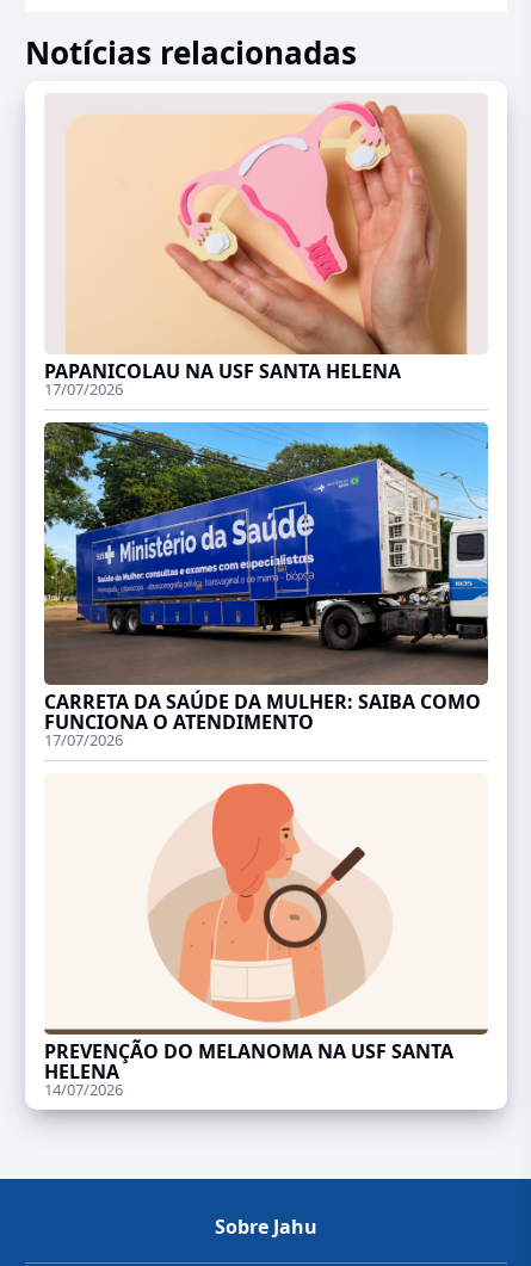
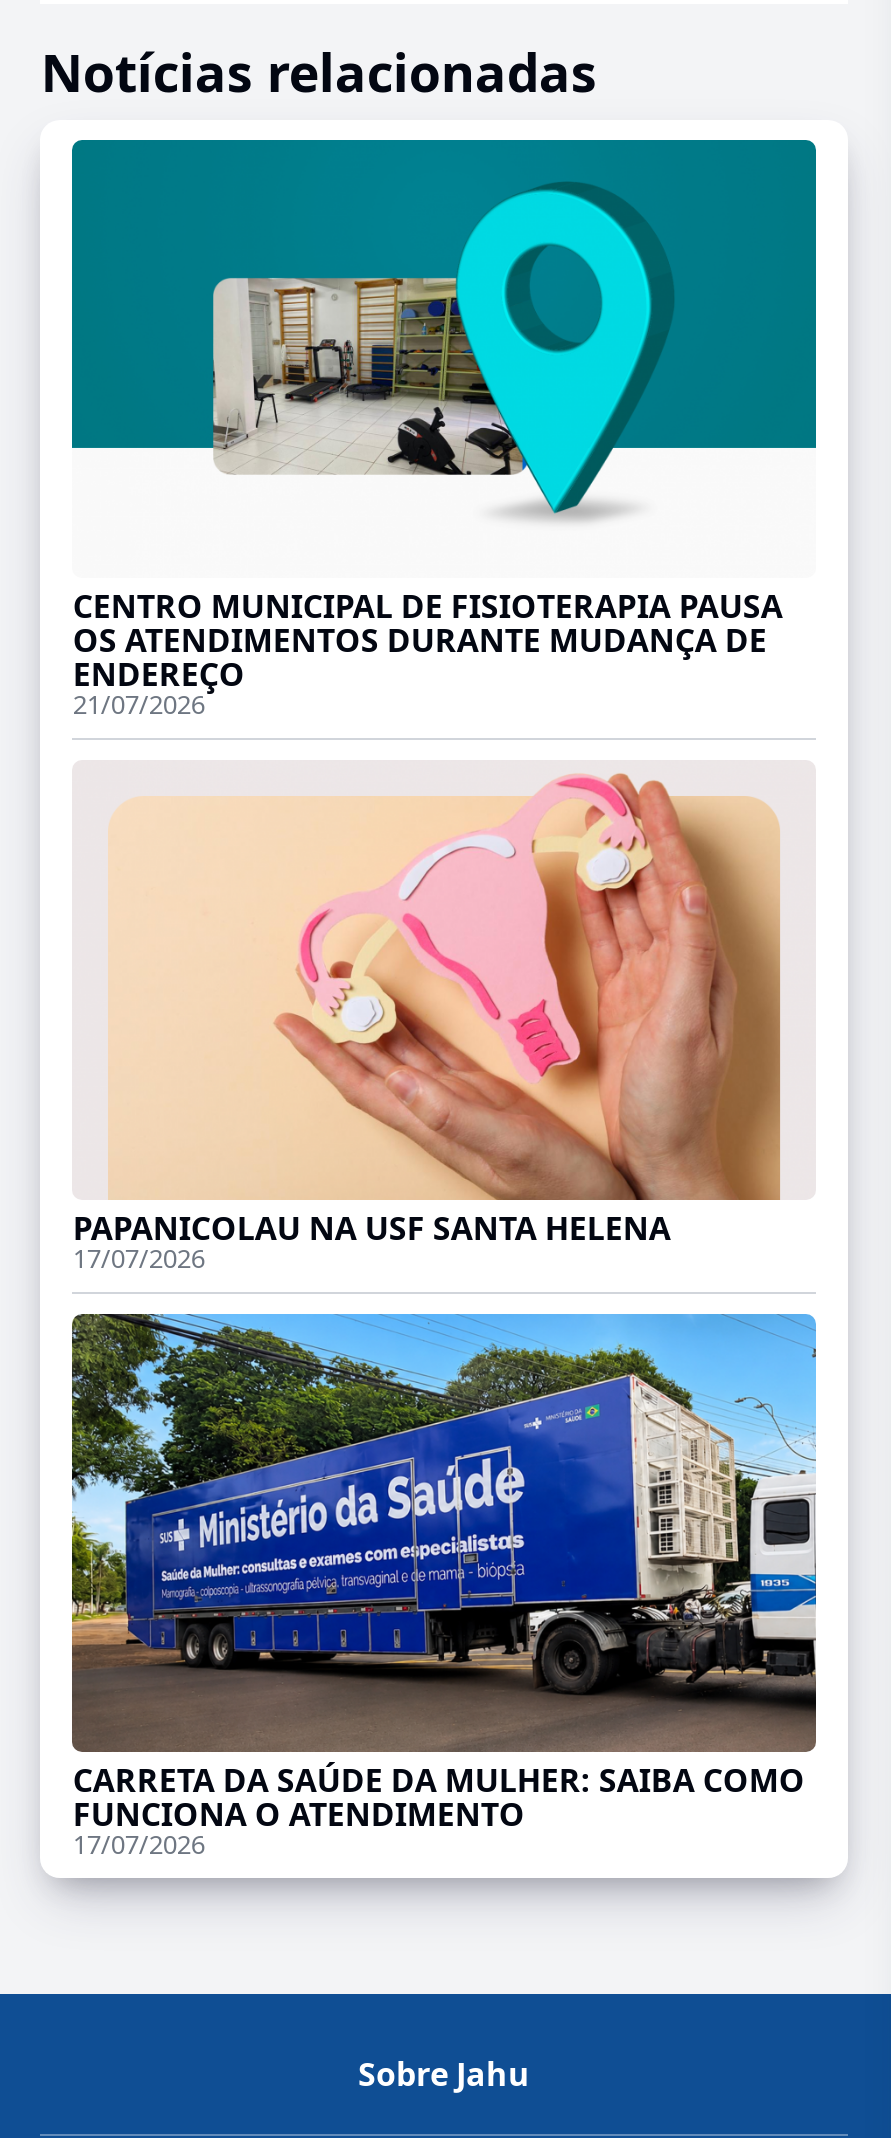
none -> [70,138,818,723] [image] | CENTRO MUNICIPAL DE FISIOTERAPIA PAUSA | OS ATENDIMENTOS DURANTE MUDANÇA DE | ENDEREÇO | 21/07/2026
moved [45,98,481,750] -> [73,768,805,1862]: [image] | PAPANICOLAU NA USF SANTA HELENA | 17/07/2026 | CARRETA DA SAÚDE DA MULHER: SAIBA COMO | FUNCIONA O ATENDIMENTO | 17/07/2026
[44,783,488,1100] [image] | PREVENÇÃO DO MELANOMA NA USF SANTA | HELENA | 14/07/2026 -> none

